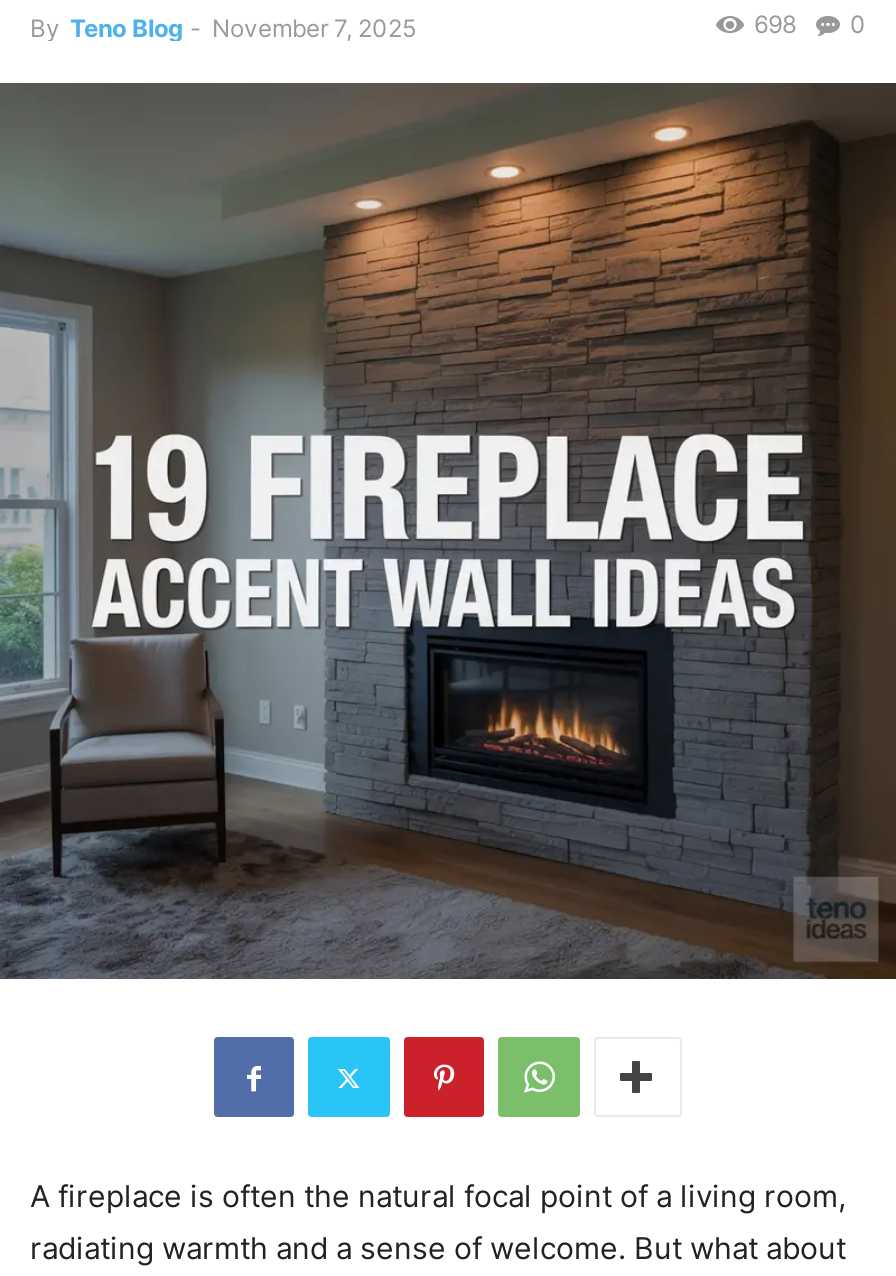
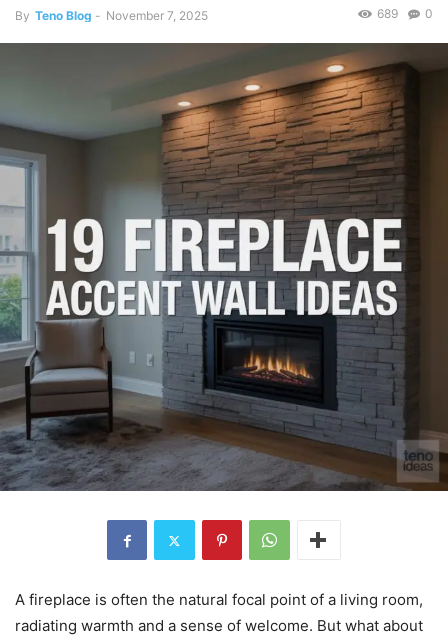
[754,9,866,39] 698 0 -> [377,6,433,21] 689 0

